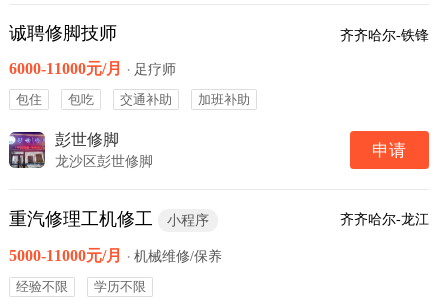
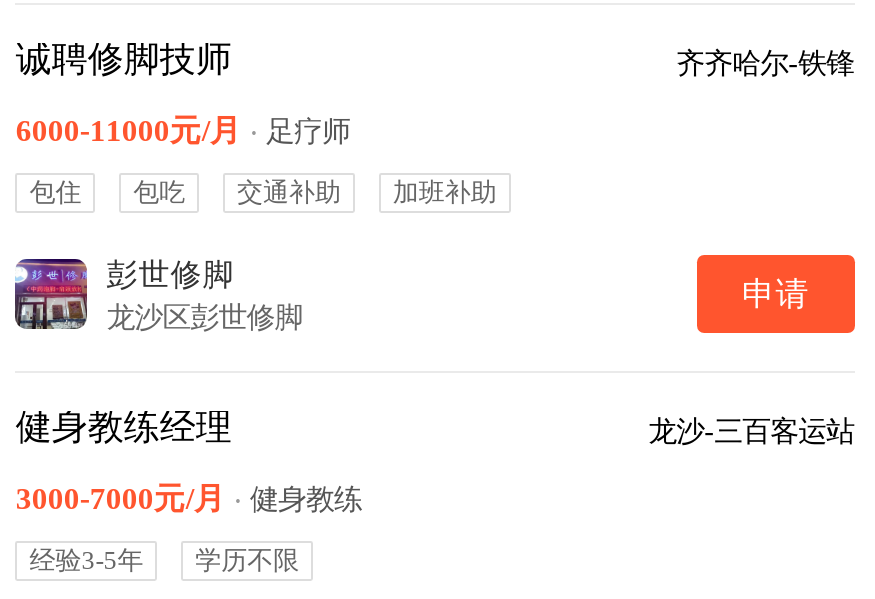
[9,209,429,229] 重汽修理工机修工 小程序 | 齐齐哈尔-龙江 -> [16,406,854,446] 健身教练经理 | 龙沙-三百客运站
[9,247,222,265] 5000-11000元/月 · 机械维修/保养 -> [16,481,362,517] 3000-7000元/月 · 健身教练
[16,279,68,294] 经验不限 -> [30,544,144,574] 经验3-5年

